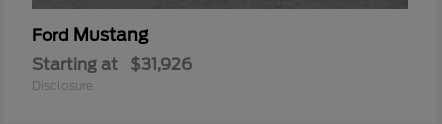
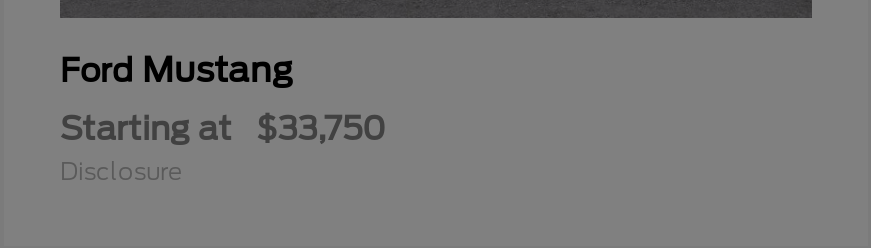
[32,55,192,74] Starting at $31,926 -> [60,110,386,148] Starting at $33,750

